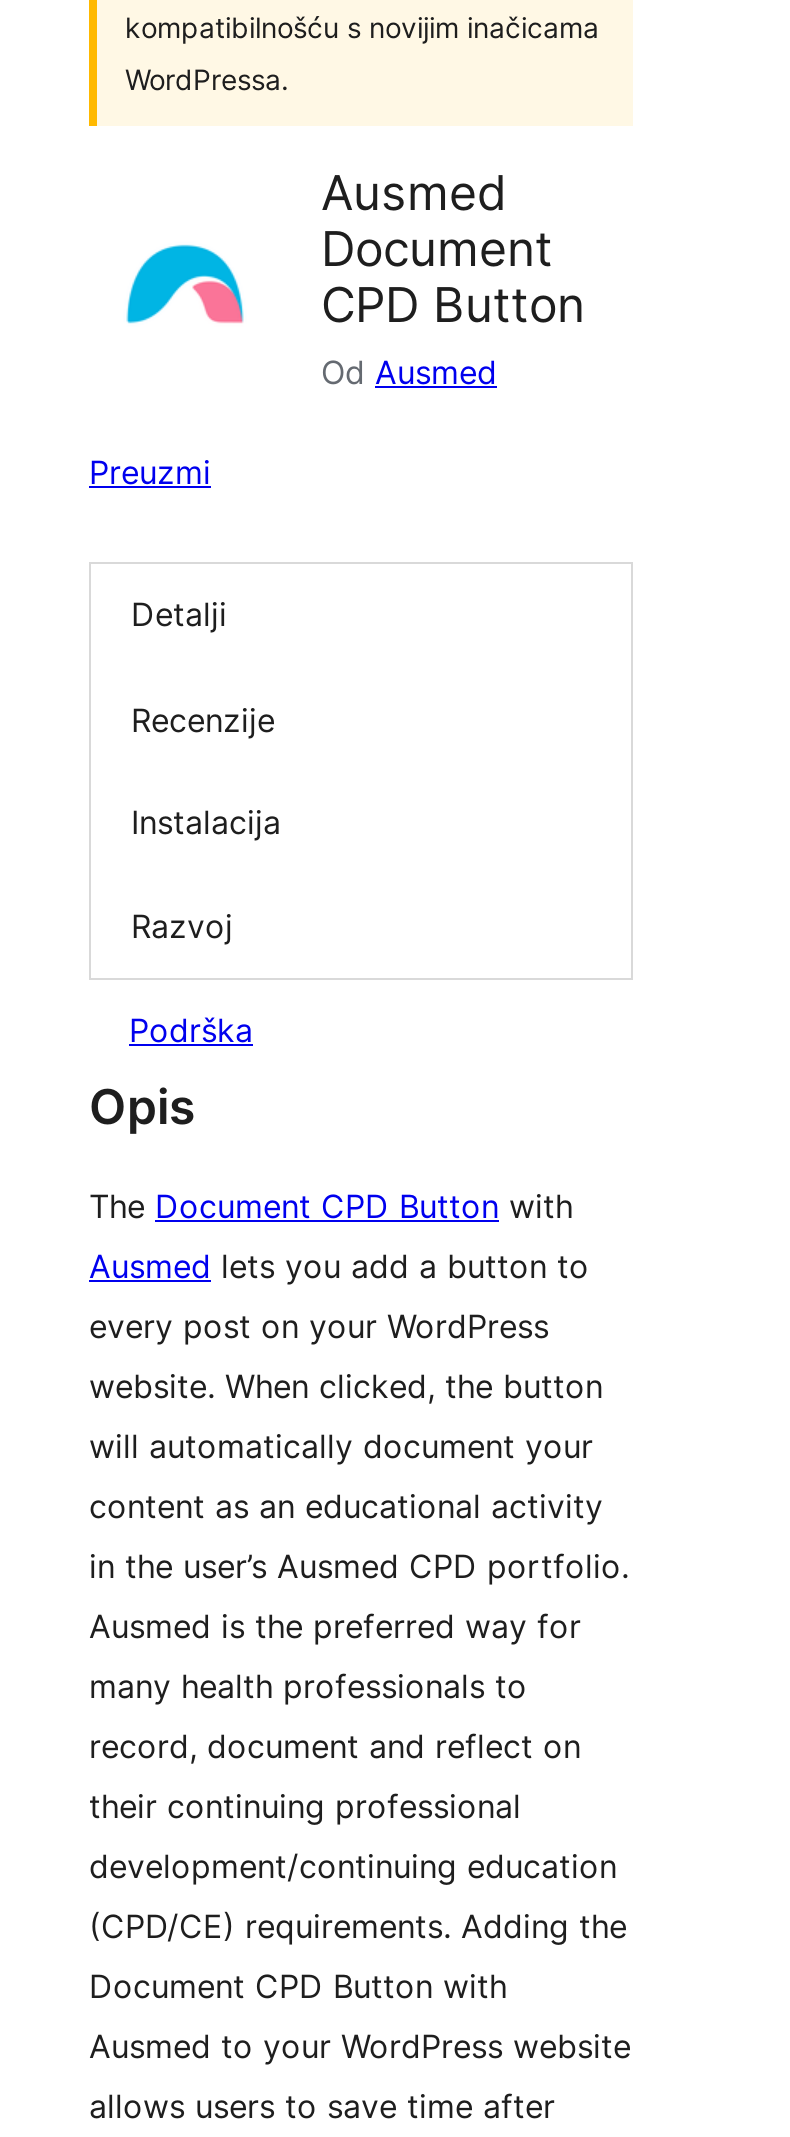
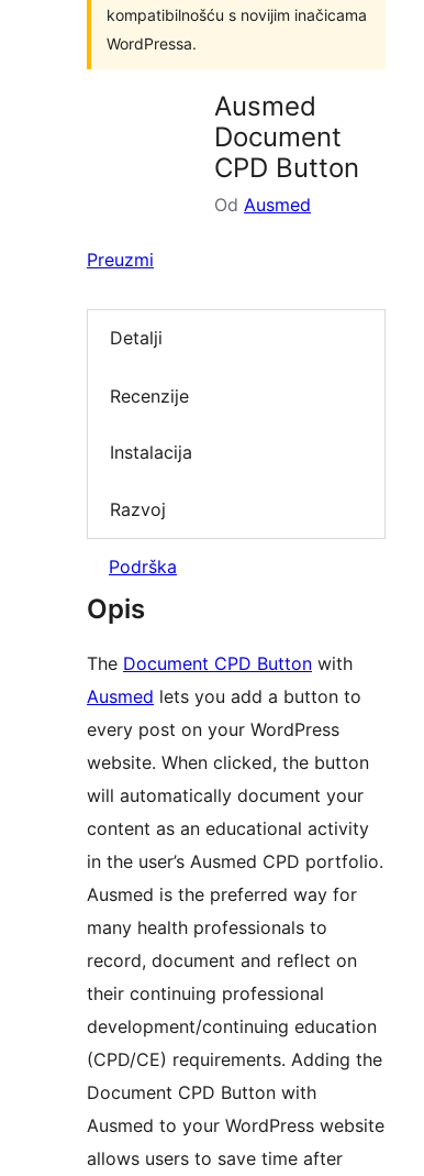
[123,242,245,326] [image] -> none

